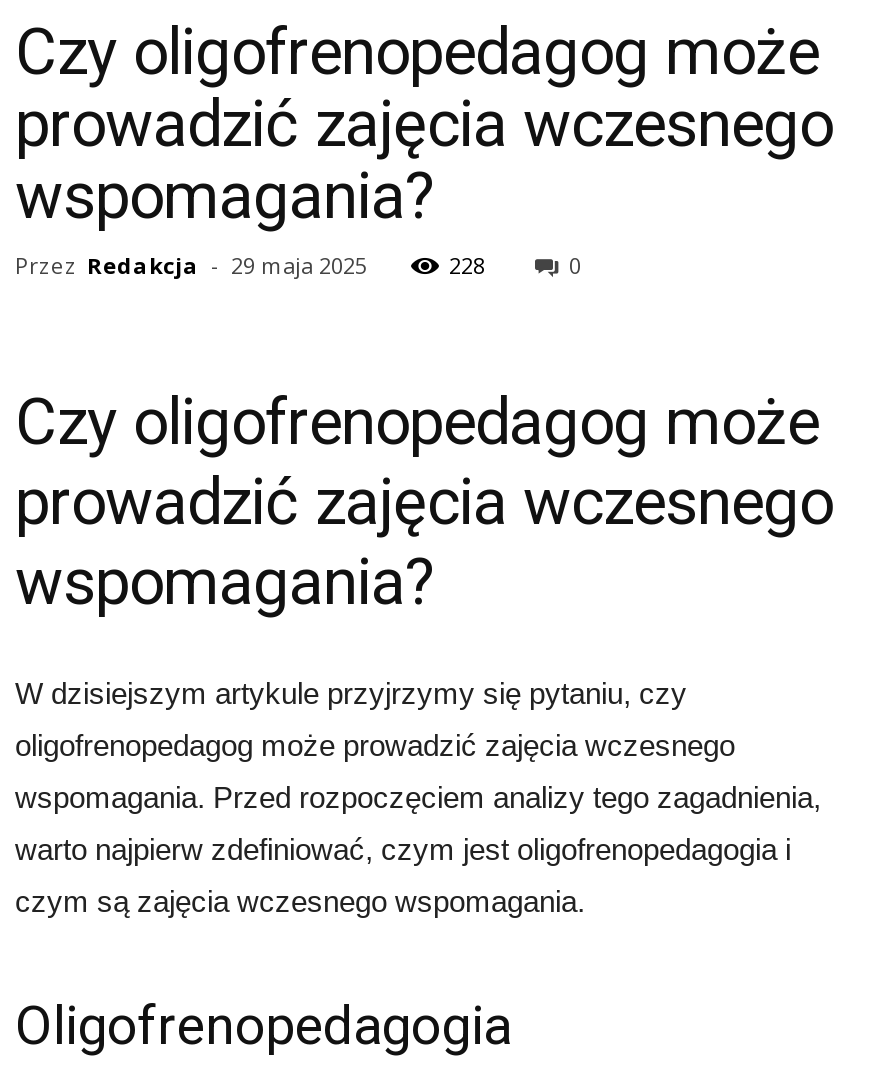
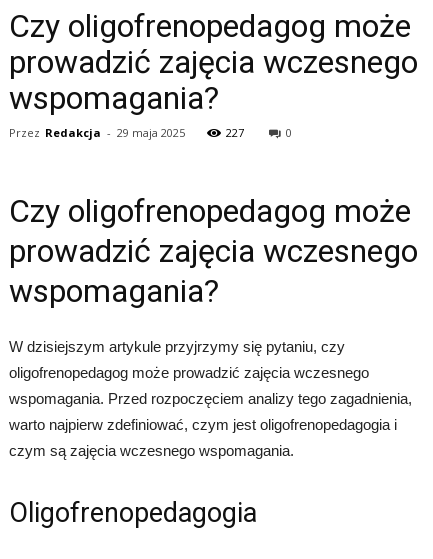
[449,250,485,280] 228 -> [226,125,244,140] 227

